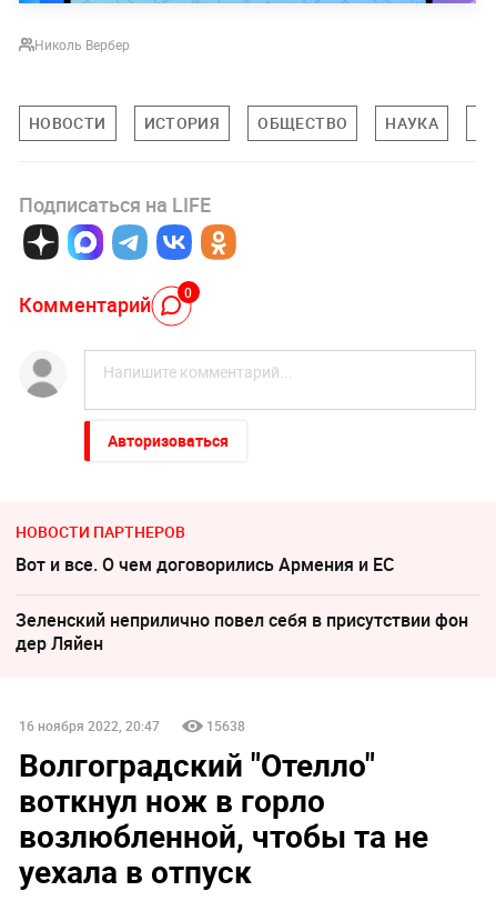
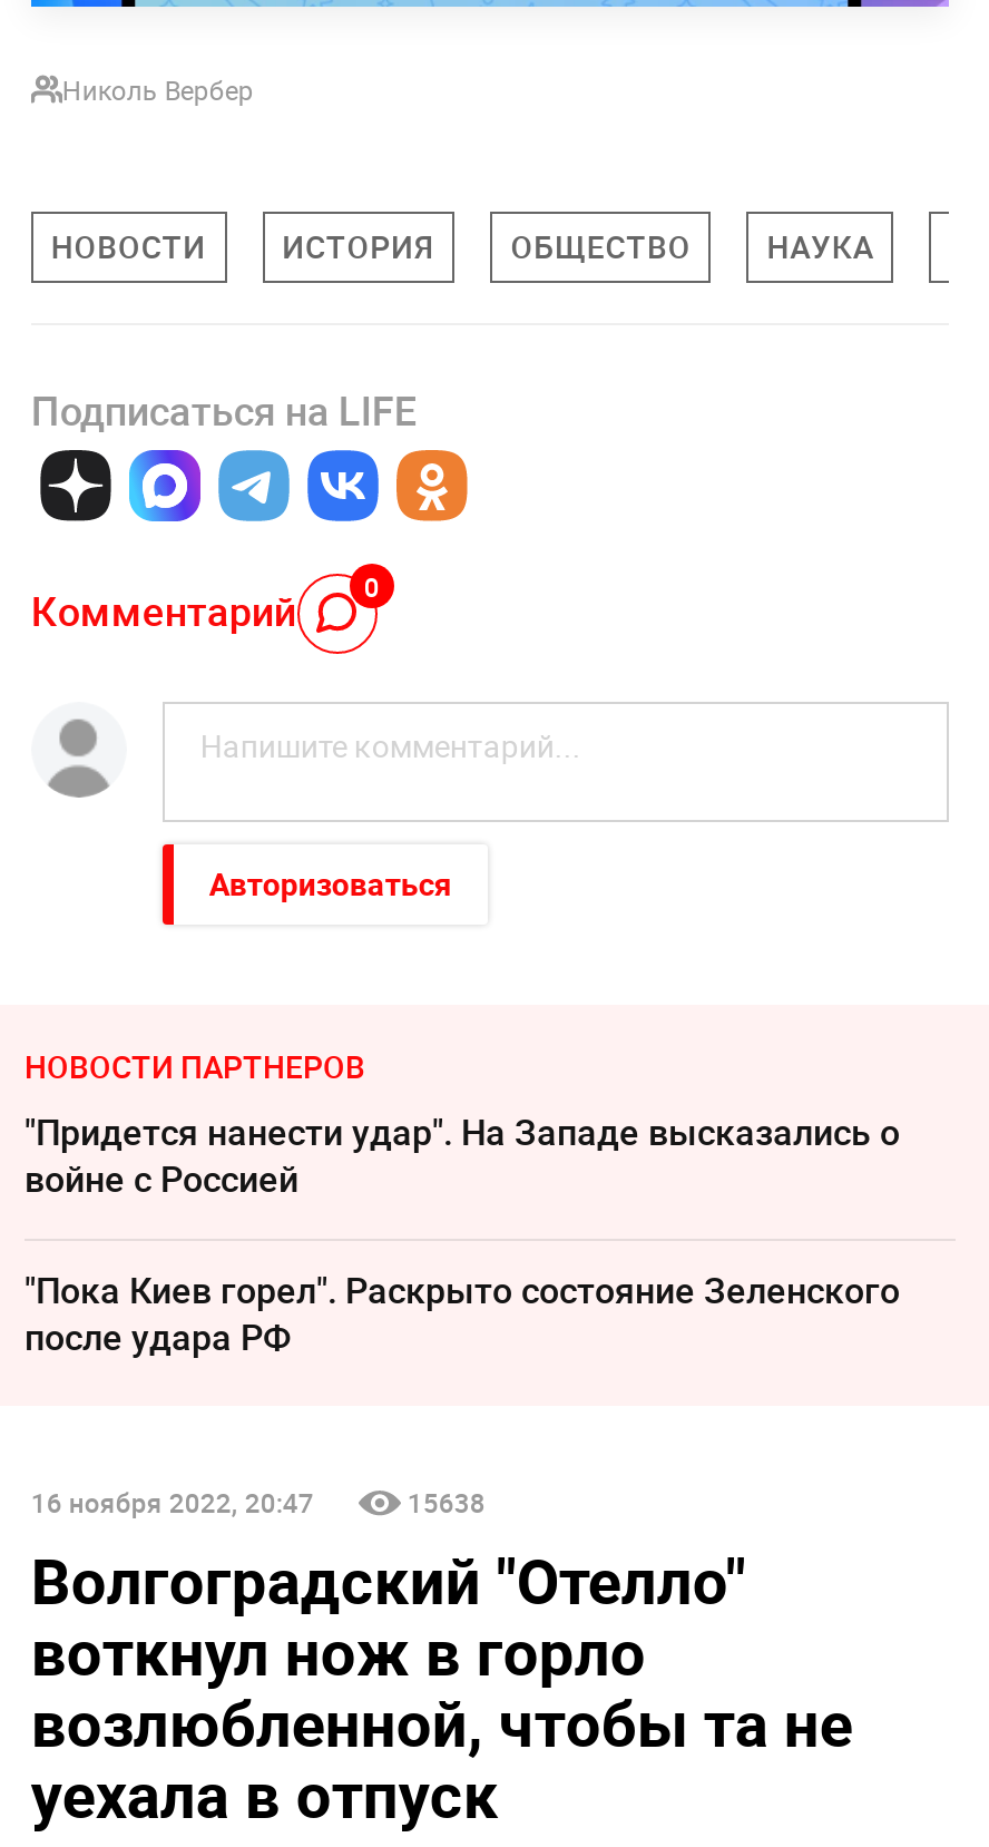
[16,552,394,577] Вот и все. О чем договорились Армения и ЕС -> [25,1108,900,1203] "Придется нанести удар". На Западе высказались о | войне с Россией
[16,608,468,656] Зеленский неприлично повел cебя в присутствии фон | дер Ляйен -> [25,1266,900,1362] "Пока Киев горел". Раскрыто состояние Зеленского | после удара РФ

